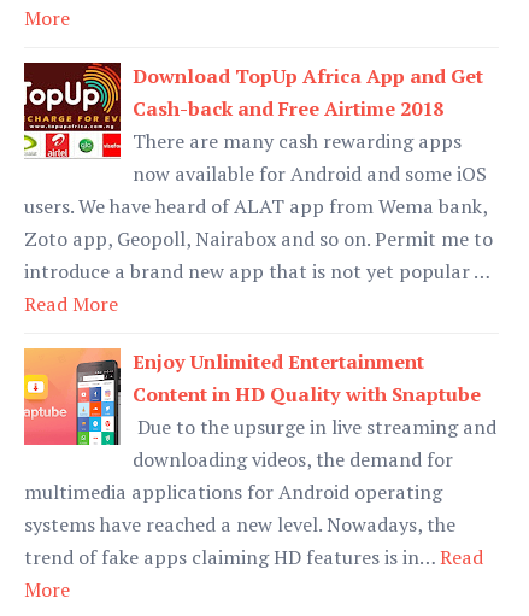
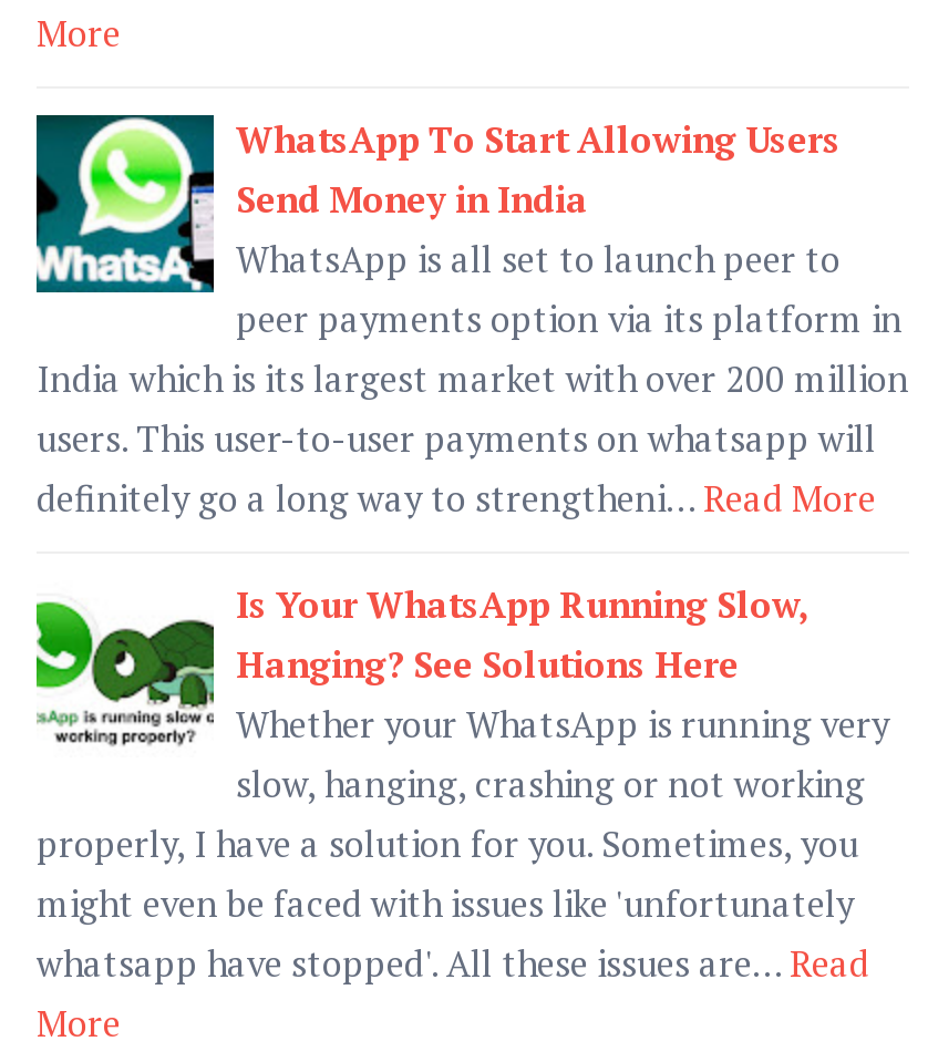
[23,61,493,316] [image] | Download TopUp Africa App and Get | Cash-back and Free Airtime 2018 | There are many cash rewarding apps | now available for Android and some iOS | users. We have heard of ALAT app from Wema bank, | Zoto app, Geopoll, Nairabox and so on. Permit me to | introduce a brand new app that is not yet popular … | Read More -> [34,113,909,522] [image] | WhatsApp To Start Allowing Users | Send Money in India | WhatsApp is all set to launch peer to | peer payments option via its platform in | India which is its largest market with over 200 million | users. This user-to-user payments on whatsapp will | definitely go a long way to strengtheni… Read More
[23,347,496,570] [image] | Enjoy Unlimited Entertainment | Content in HD Quality with Snaptube | Due to the upsurge in live streaming and | downloading videos, the demand for | multimedia applications for Android operating | systems have reached a new level. Nowadays, the | trend of fake apps claiming HD features is in… Read -> [34,579,889,987] [image] | Is Your WhatsApp Running Slow, | Hanging? See Solutions Here | Whether your WhatsApp is running very | slow, hanging, crashing or not working | properly, I have a solution for you. Sometimes, you | might even be faced with issues like 'unfortunately | whatsapp have stopped'. All these issues are… Read

